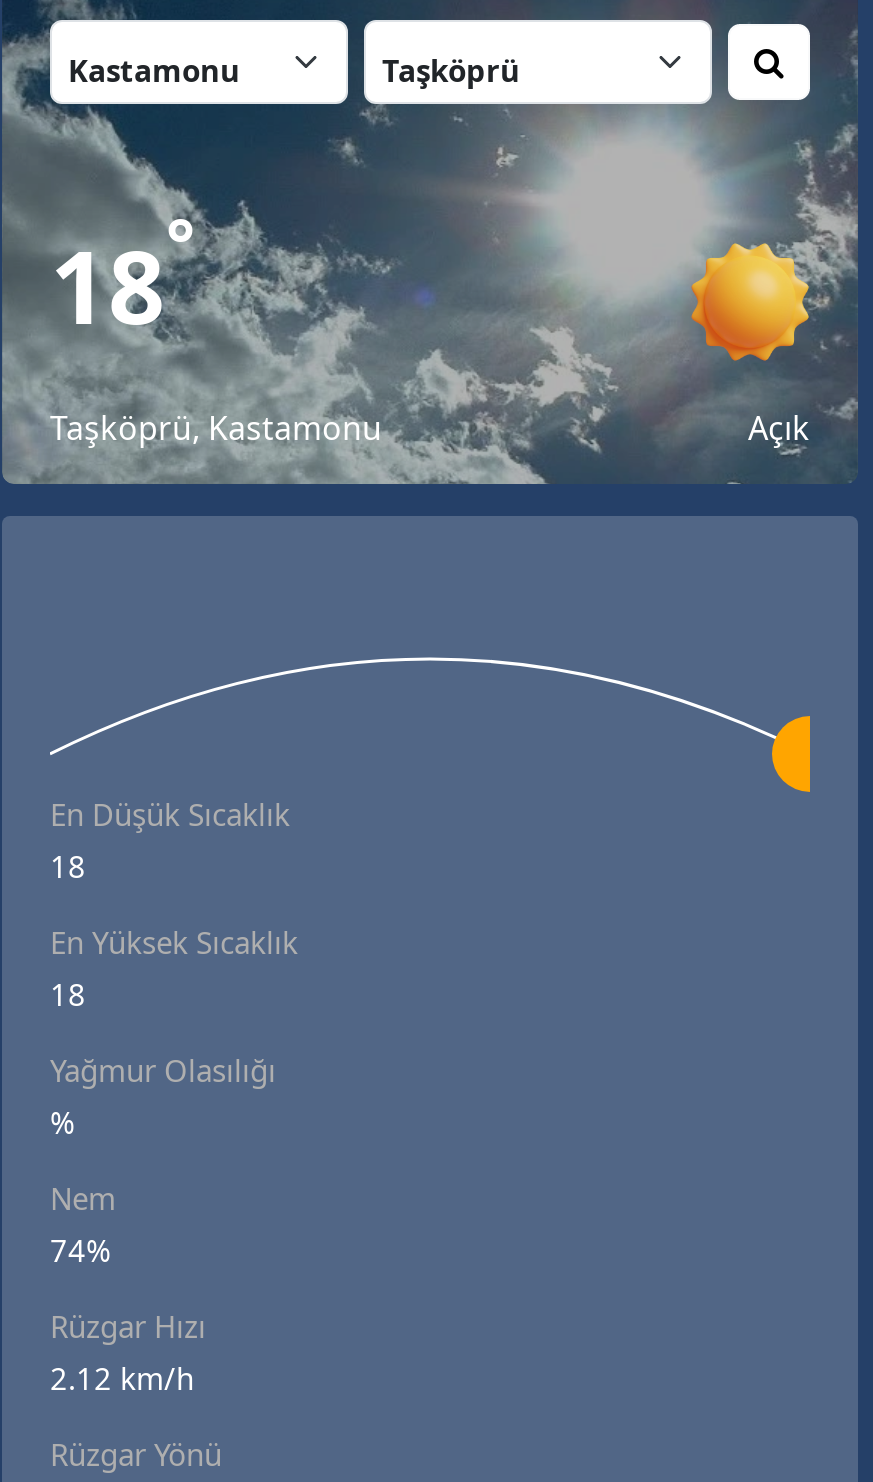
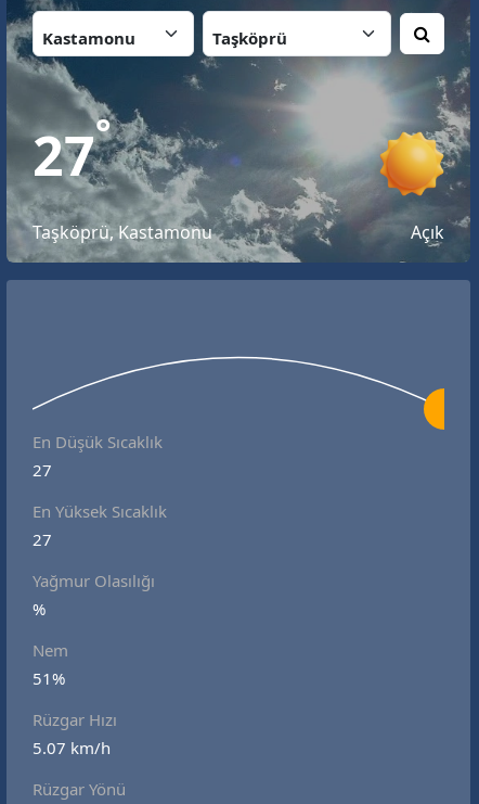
[50,195,196,353] 18° -> [33,106,112,192] 27°
[50,846,86,886] 18 -> [33,459,52,481] 27
[50,974,86,1014] 18 -> [33,528,52,550] 27
[50,1230,110,1270] 74% -> [33,667,65,689] 51%
[50,1358,194,1398] 2.12 km/h -> [33,737,111,758] 5.07 km/h

